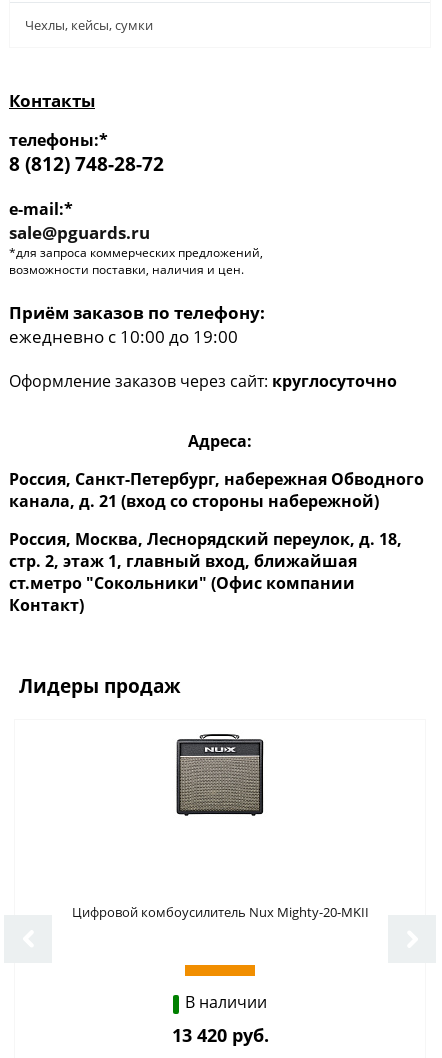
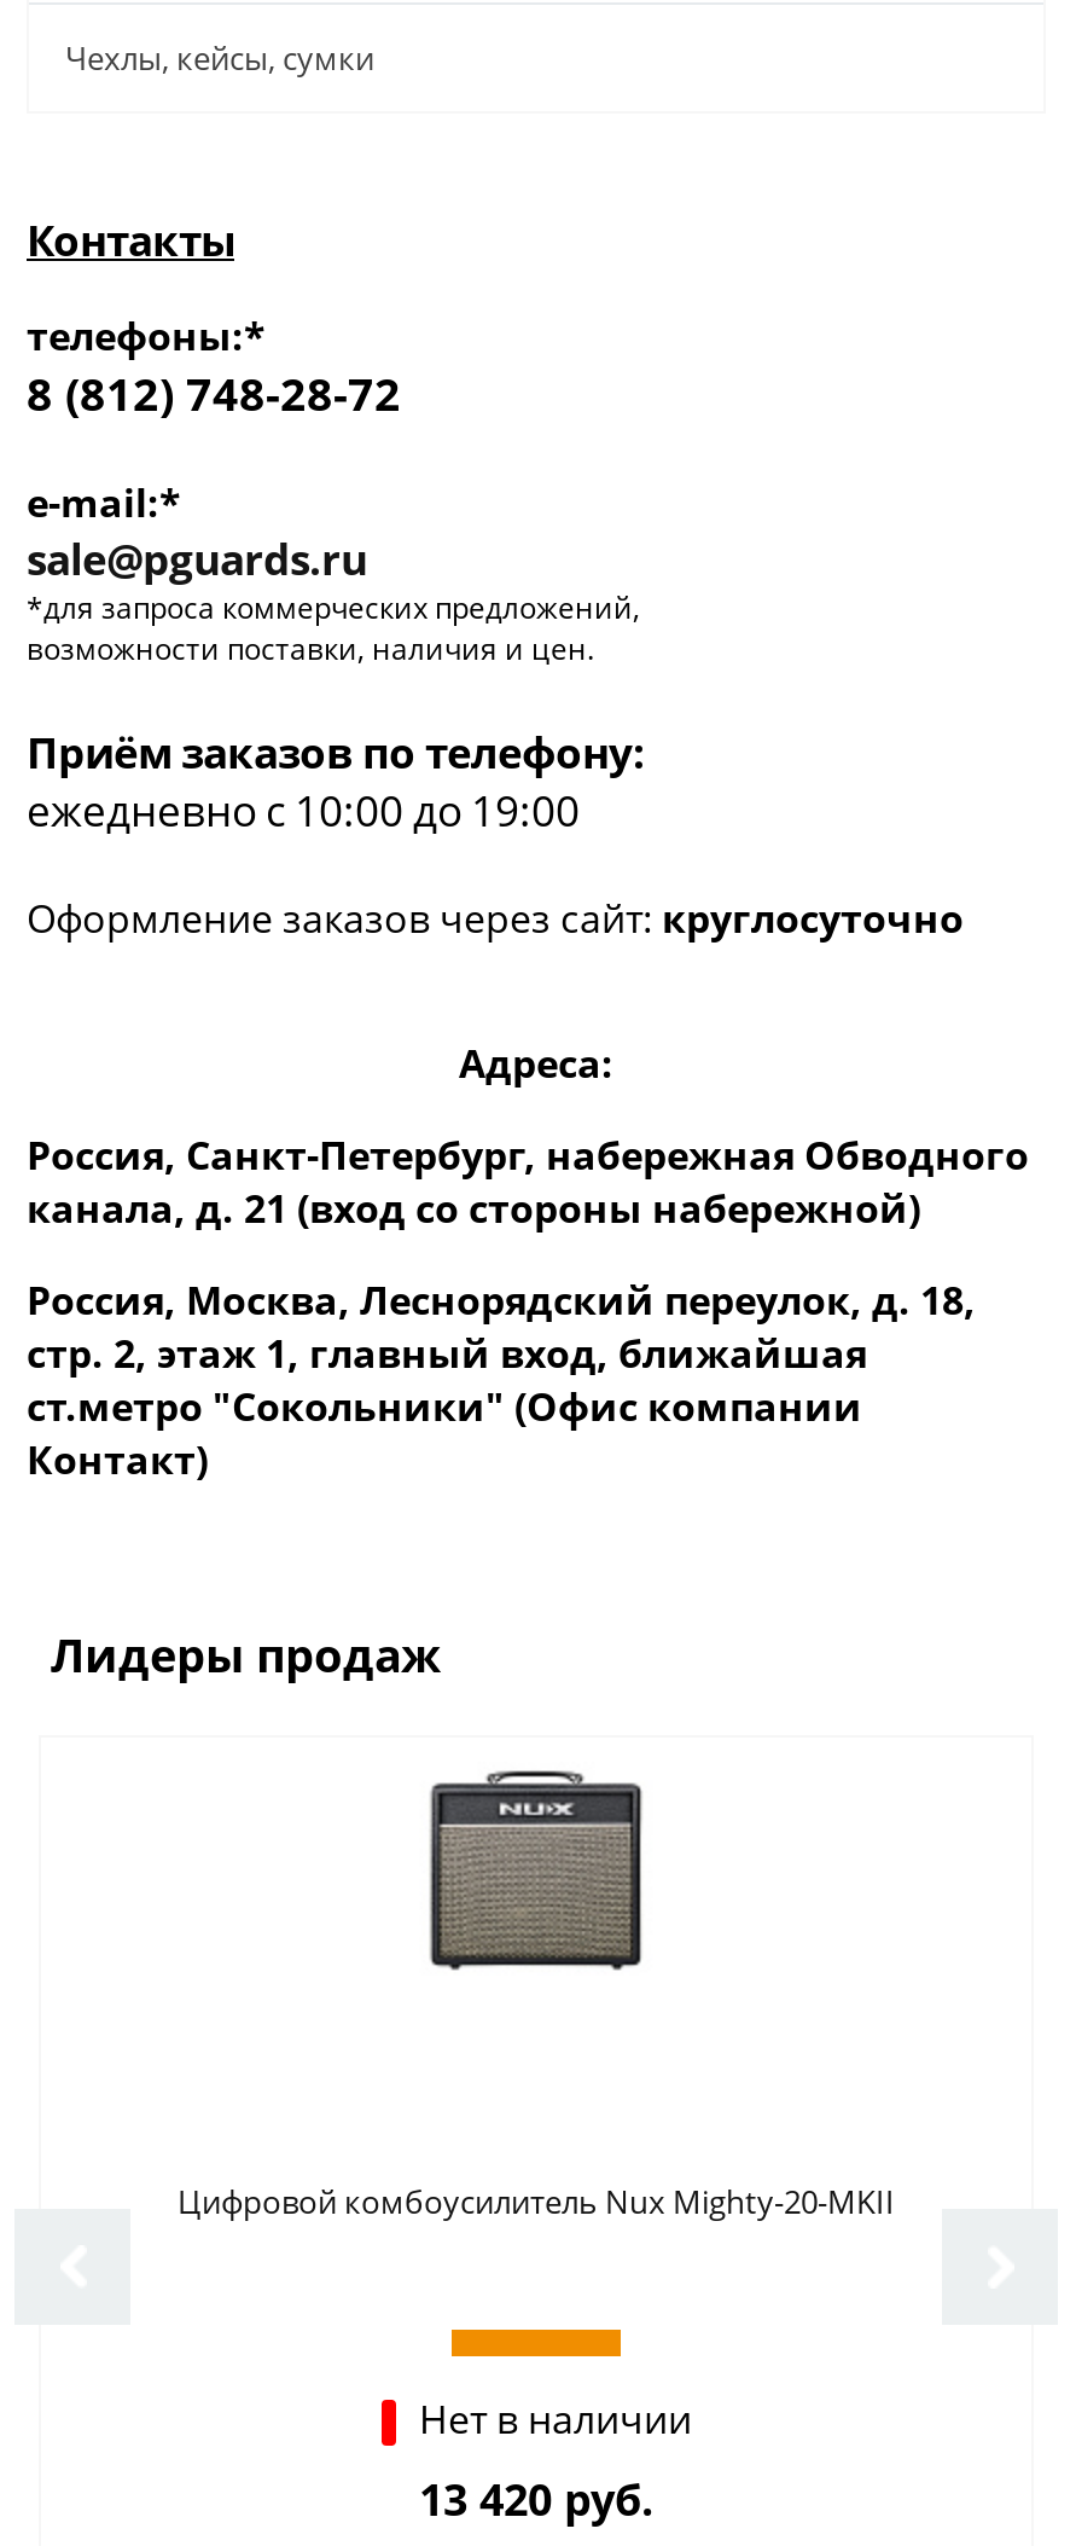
[185,991,267,1013] В наличии -> [419,2392,692,2445] Нет в наличии

